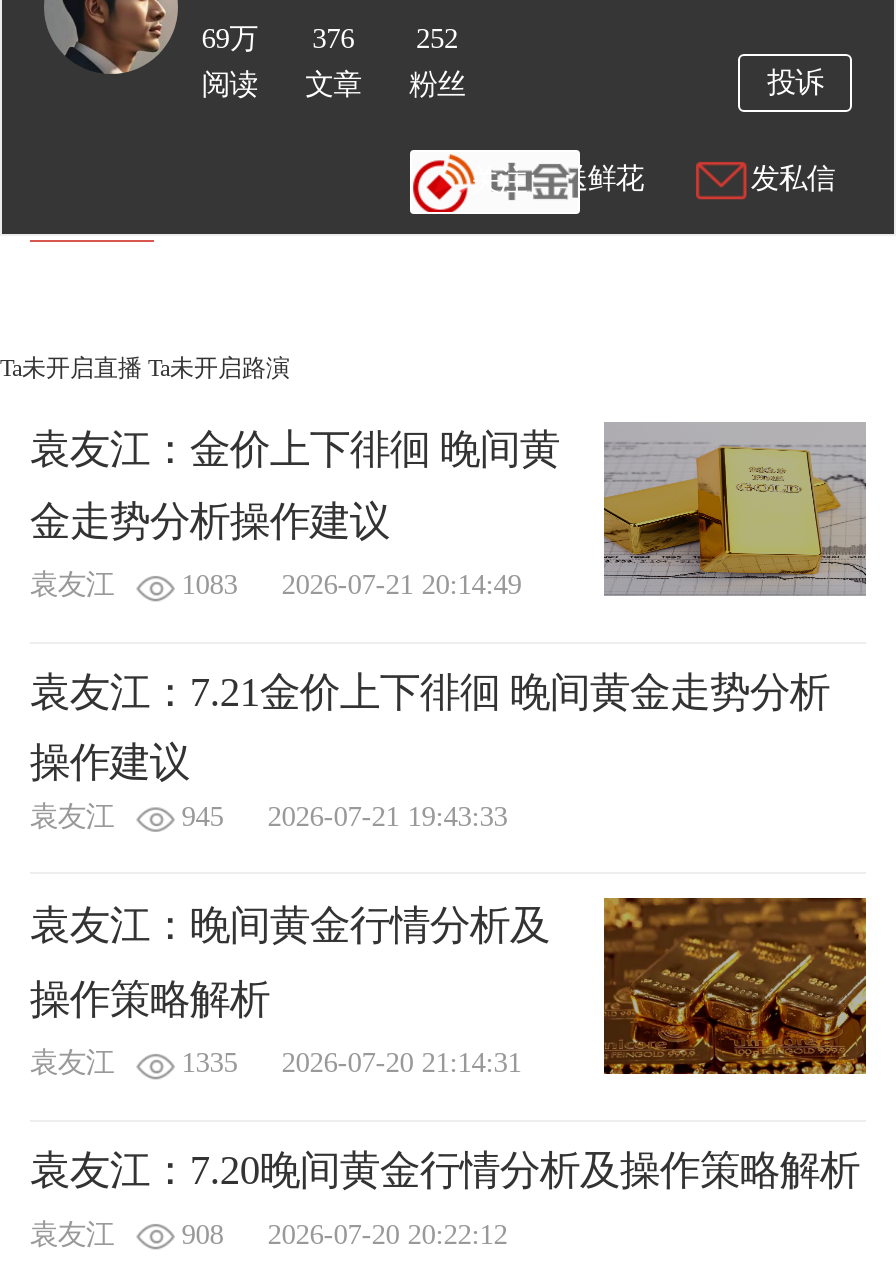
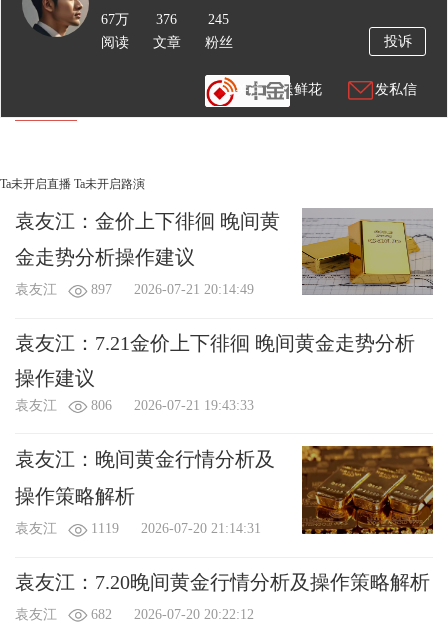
[202,21,258,53] 69万 -> [101,10,129,26] 67万
[416,21,458,53] 252 -> [208,10,229,26] 245
[182,569,521,601] 1083 2026-07-21 20:14:49 -> [91,281,254,297] 897 2026-07-21 20:14:49
[182,800,507,832] 945 2026-07-21 19:43:33 -> [91,397,254,413] 806 2026-07-21 19:43:33
[182,1046,521,1078] 1335 2026-07-20 21:14:31 -> [91,520,261,536] 1119 2026-07-20 21:14:31
[182,1217,507,1249] 908 2026-07-20 20:22:12 -> [91,606,254,622] 682 2026-07-20 20:22:12

